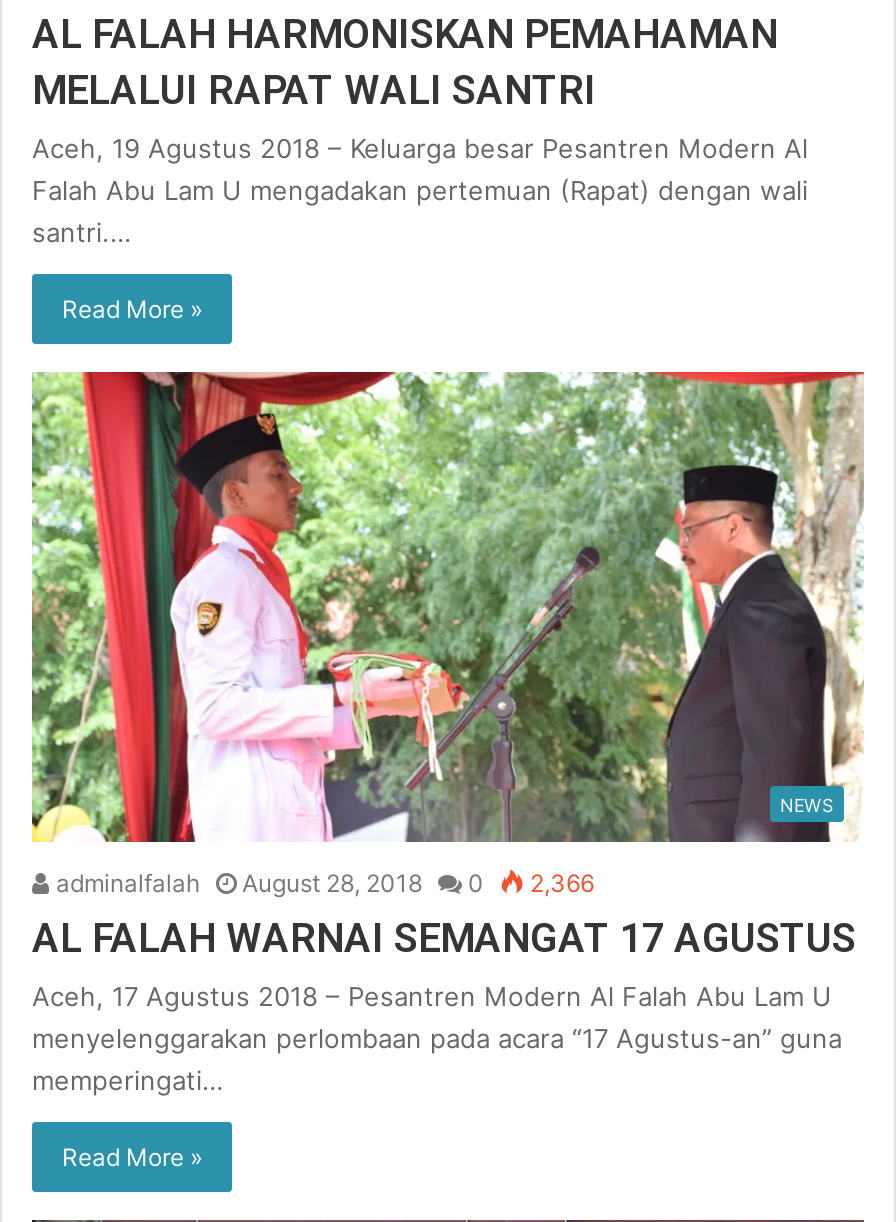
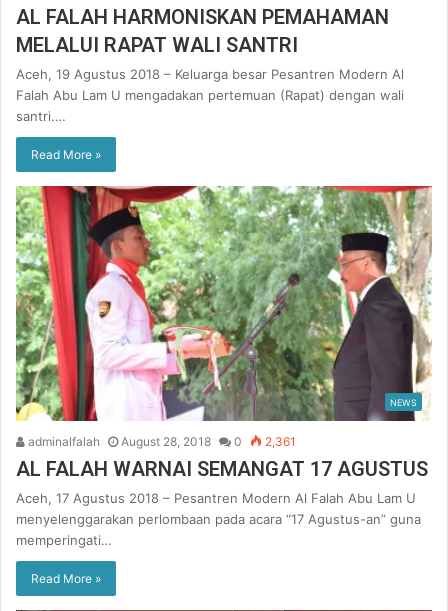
[50,868,594,898] adminalfalah August 28, 2018 0 2,366 -> [25,434,296,449] adminalfalah August 28, 2018 0 2,361

